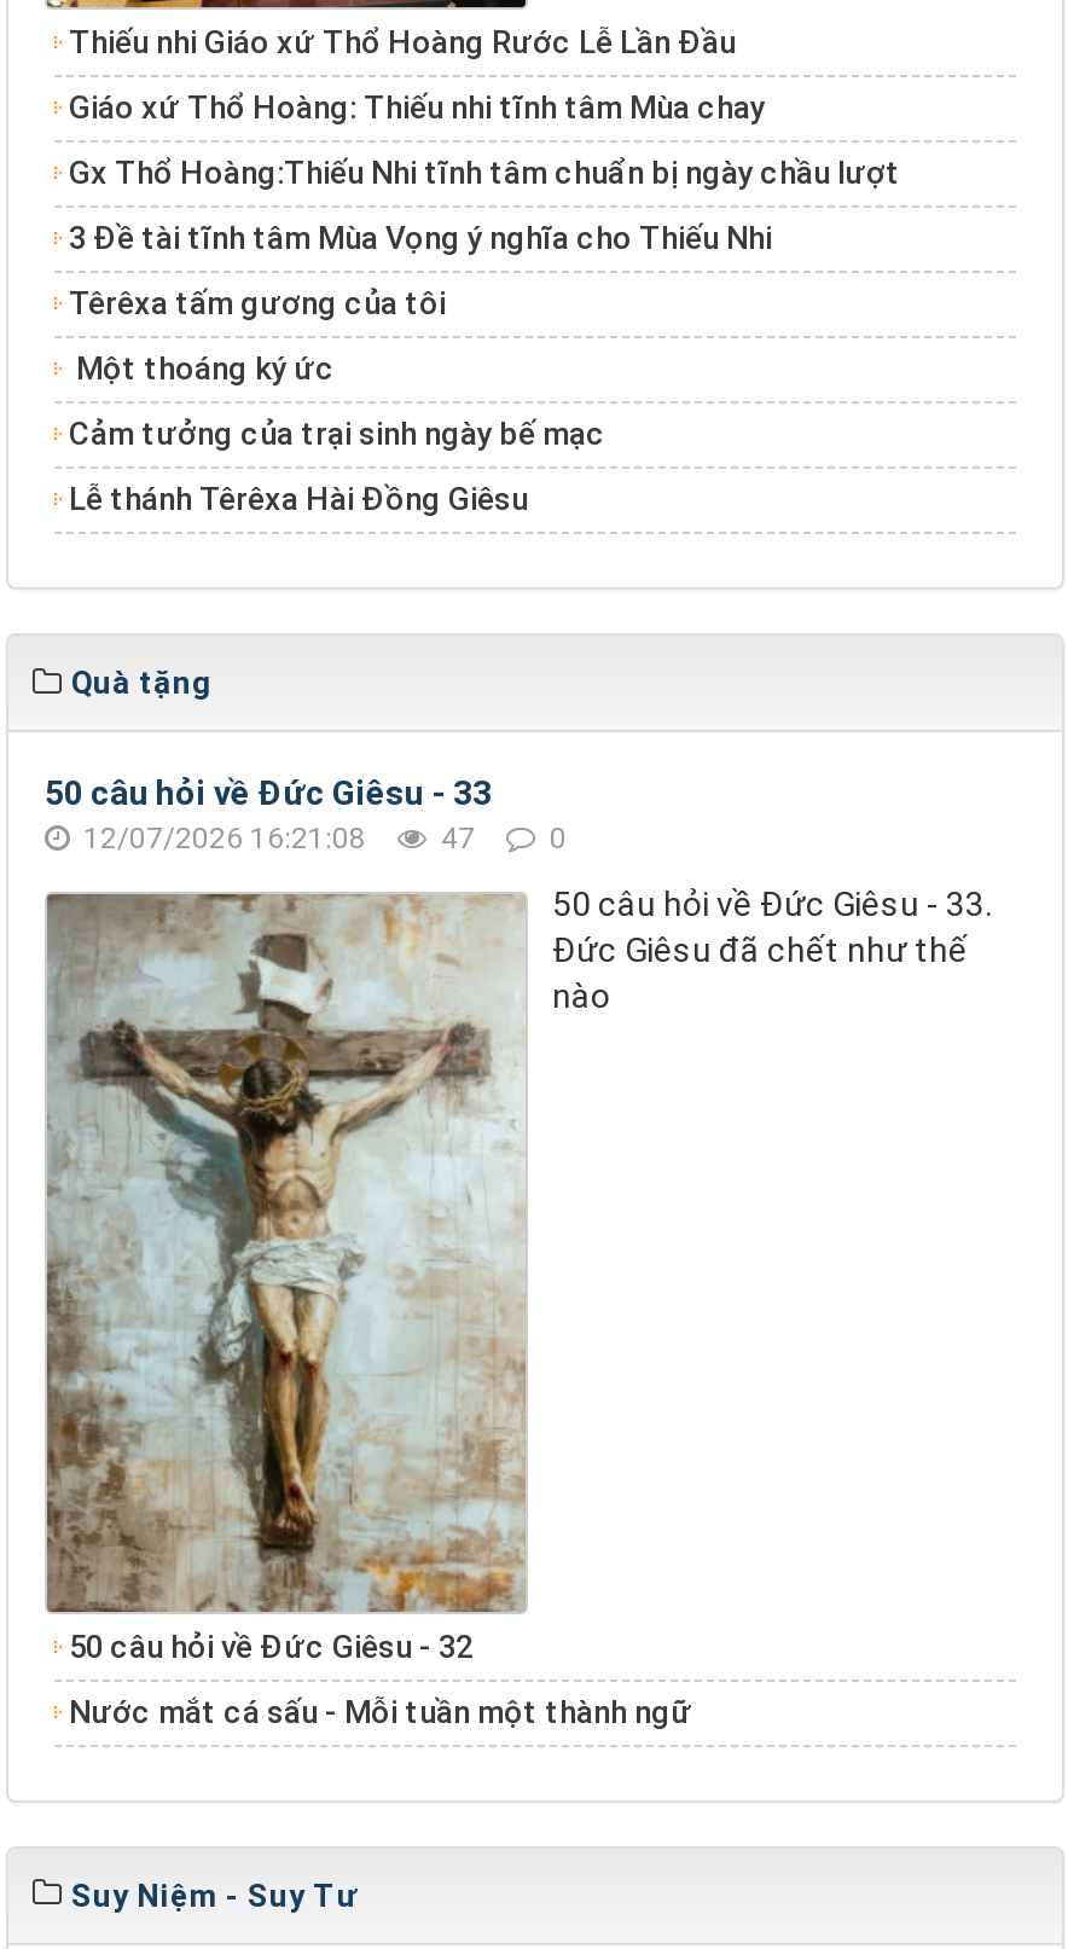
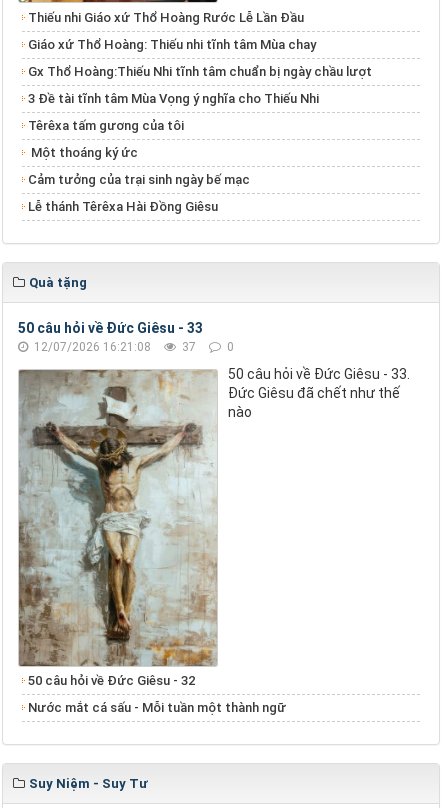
[76,822,567,856] 12/07/2026 16:21:08 47 0 -> [31,340,234,354] 12/07/2026 16:21:08 37 0

